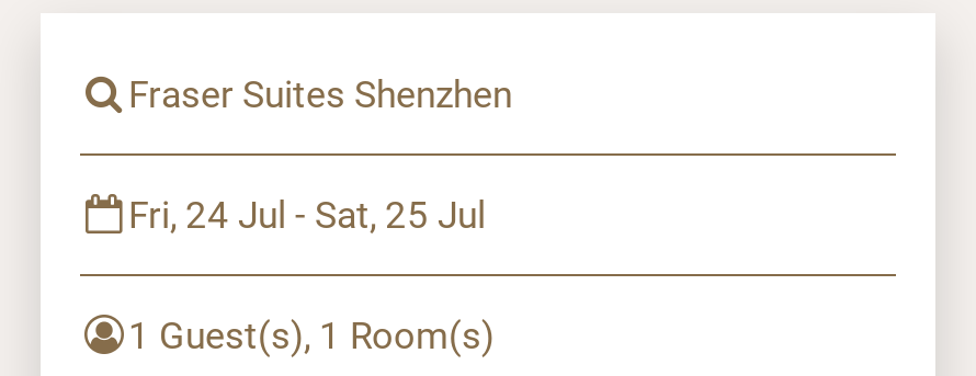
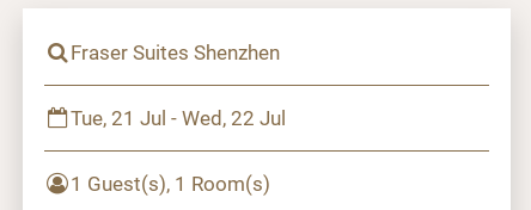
[128,189,486,239] Fri, 24 Jul - Sat, 25 Jul -> [71,104,286,131] Tue, 21 Jul - Wed, 22 Jul

